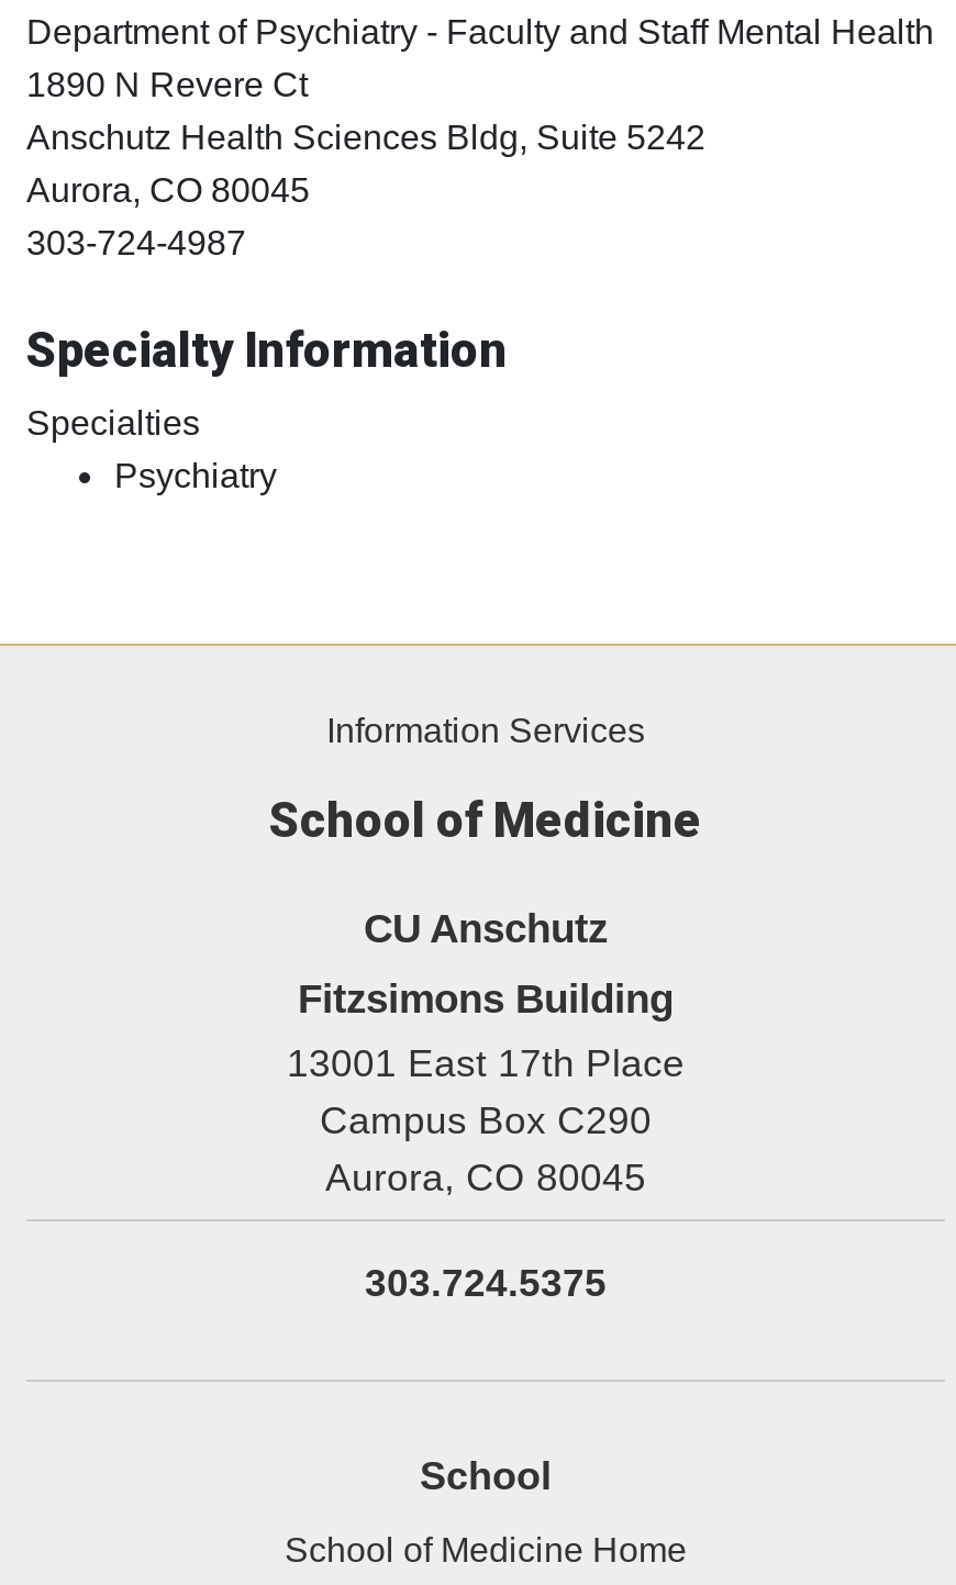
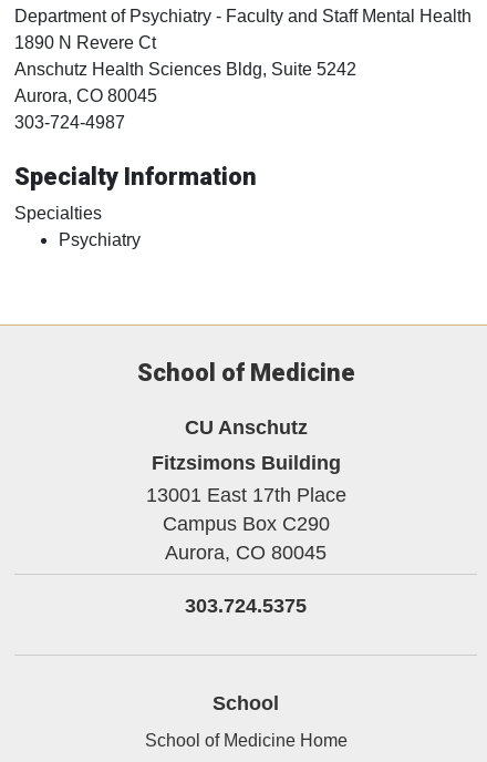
[326,713,645,750] Information Services -> none

